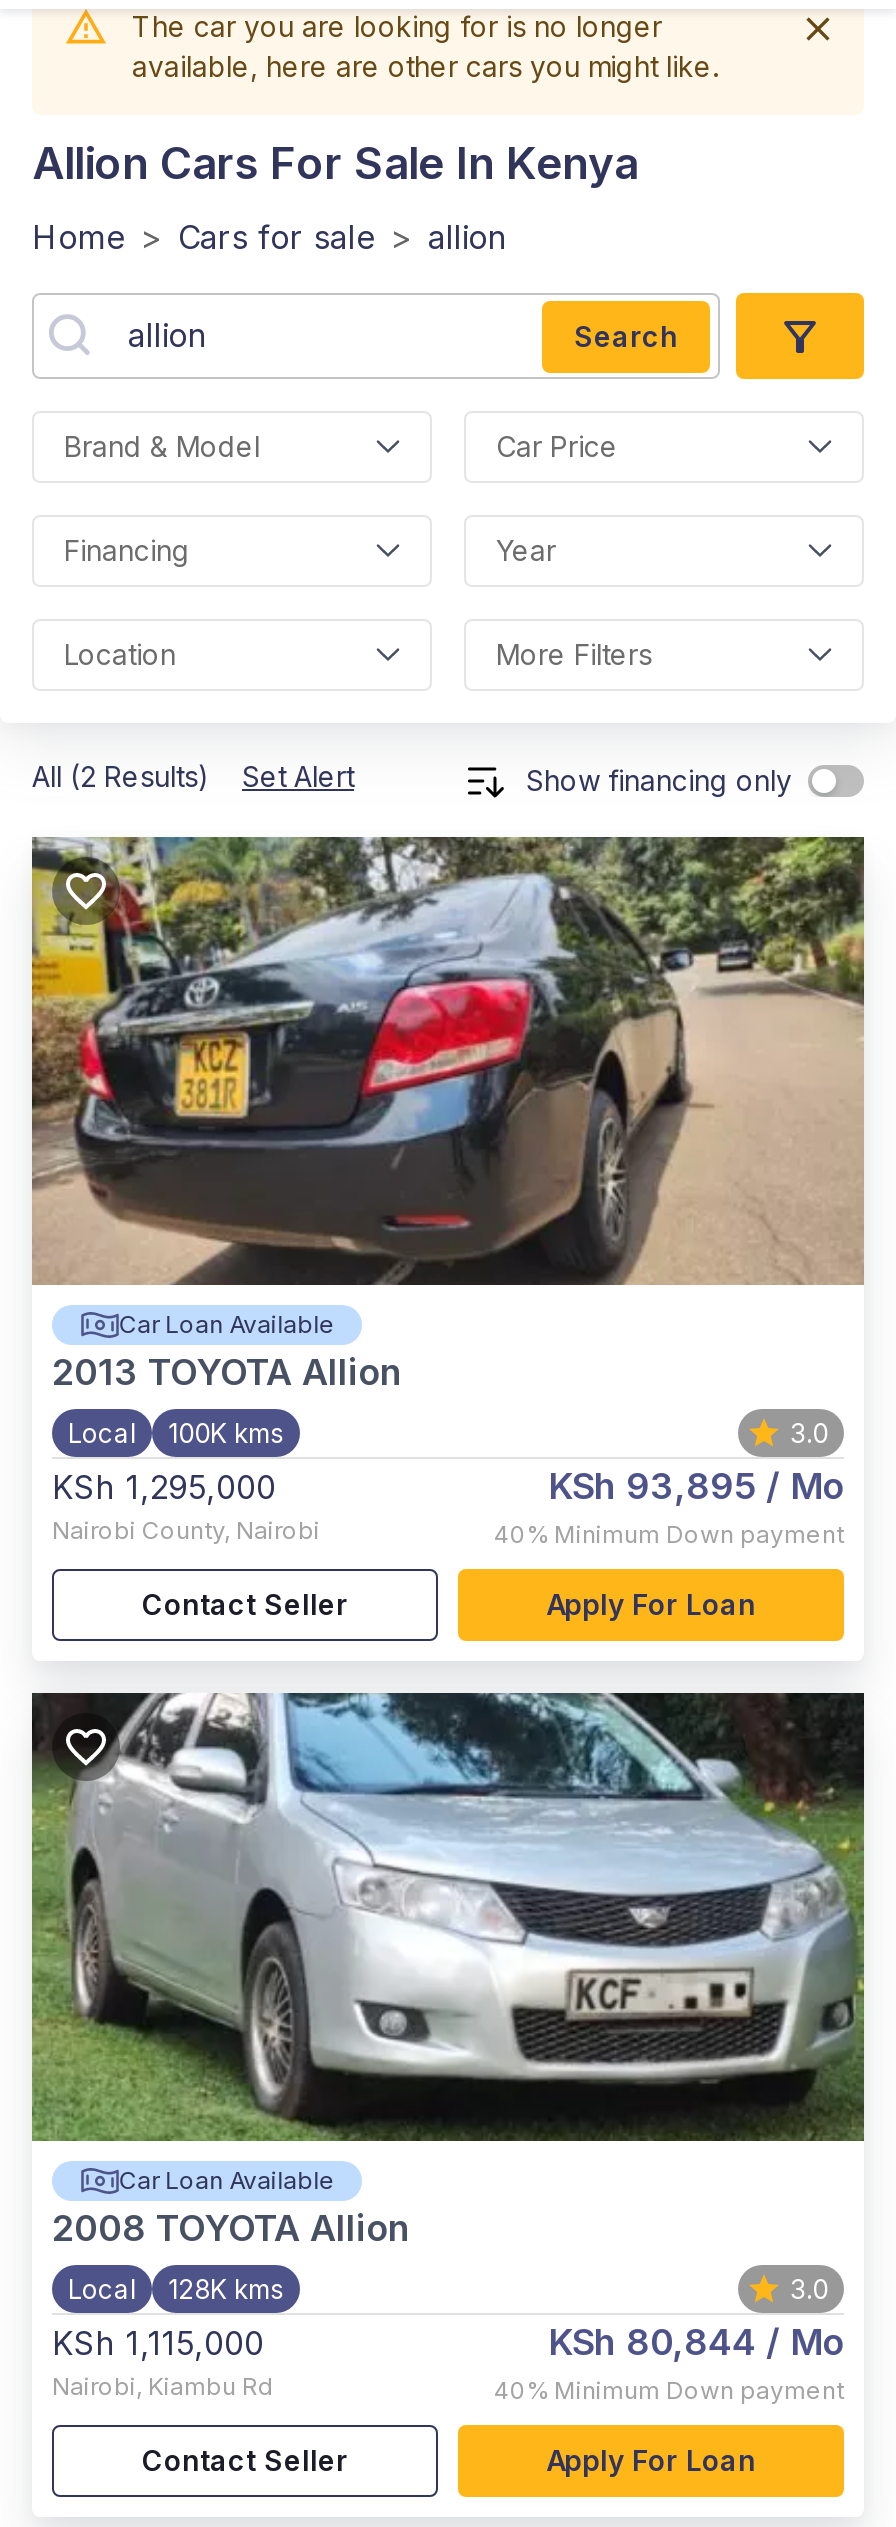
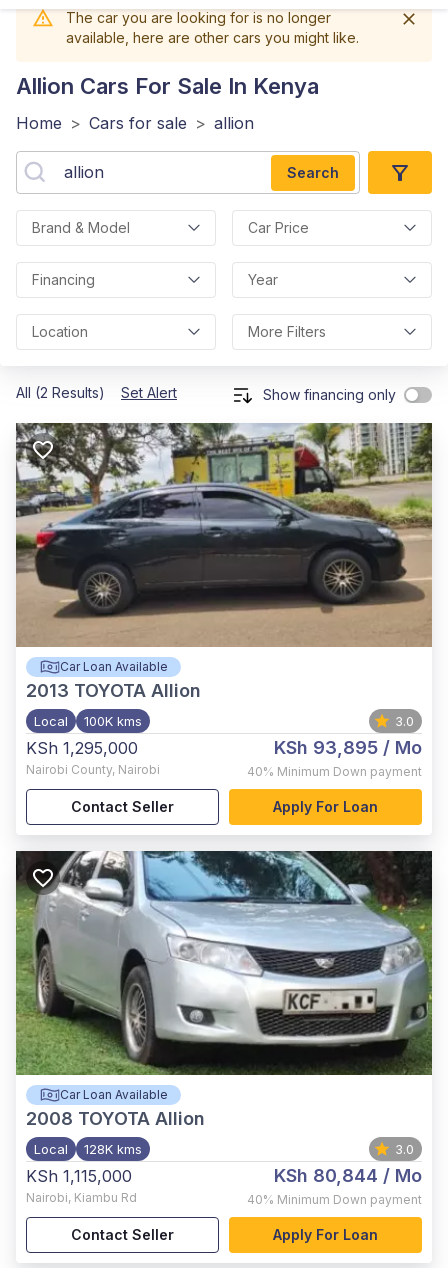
[30,835,864,1287] [image] -> [15,422,432,647] [image]

